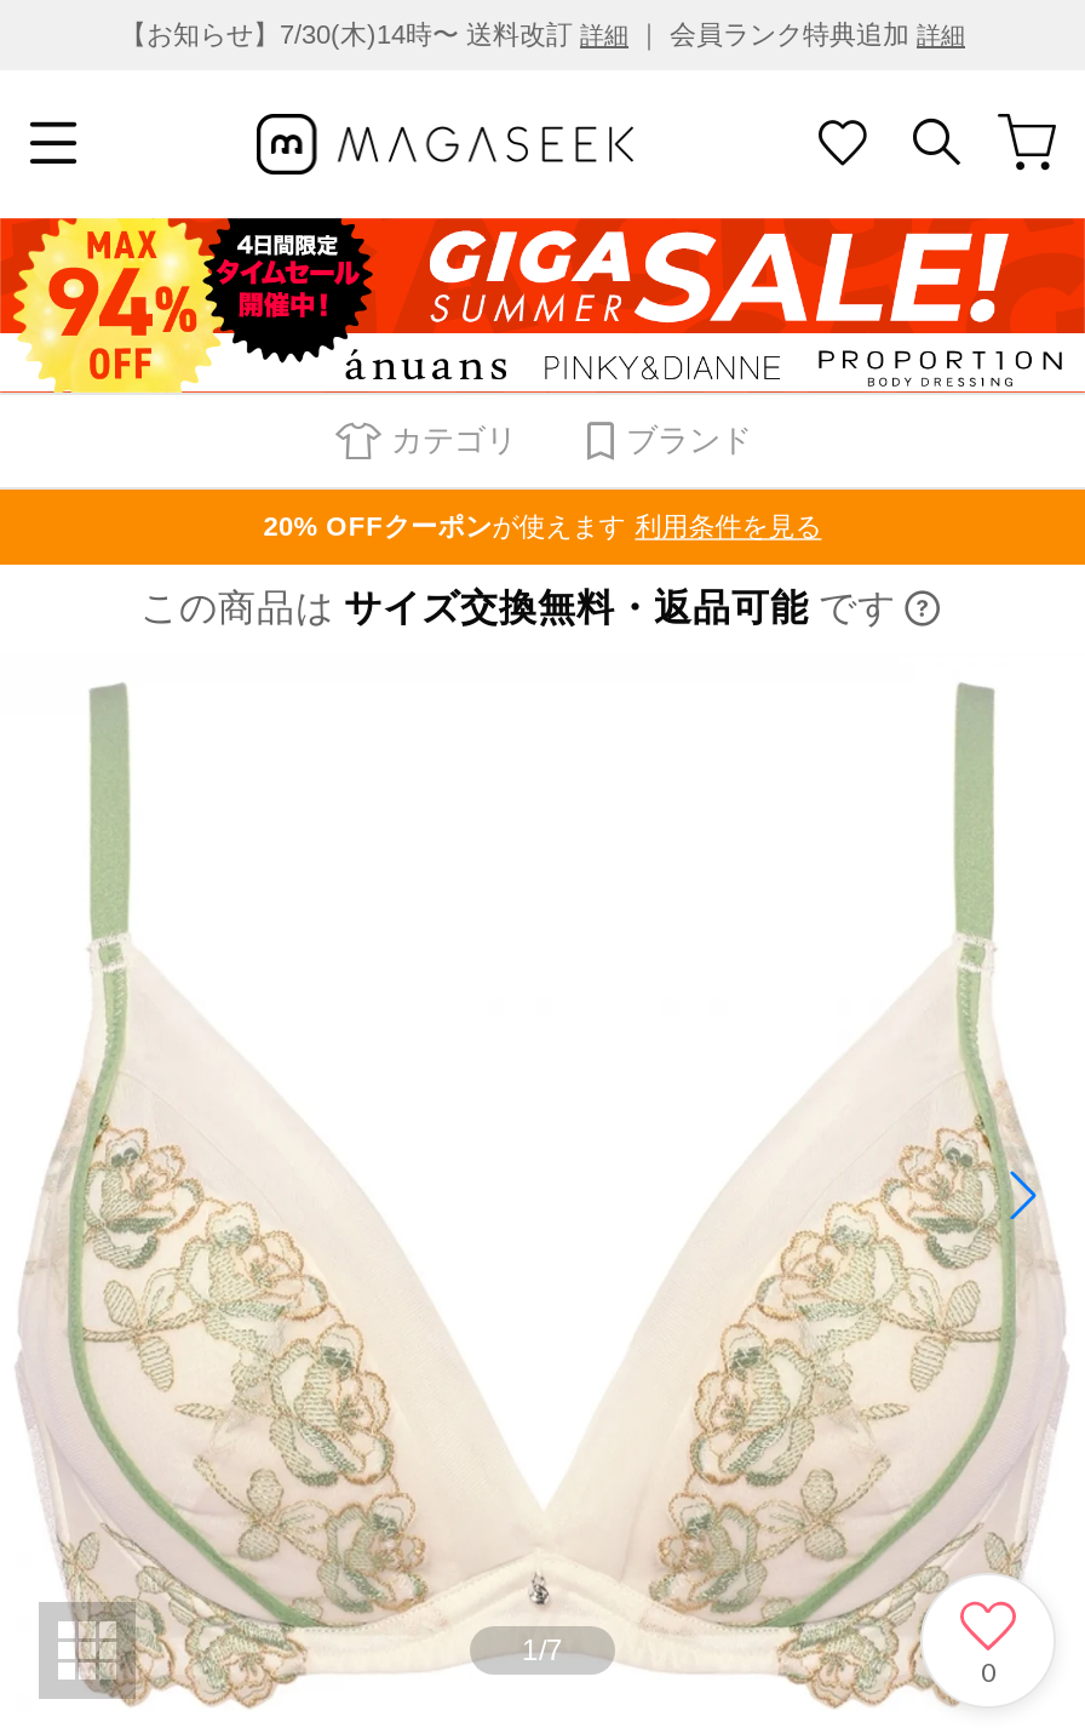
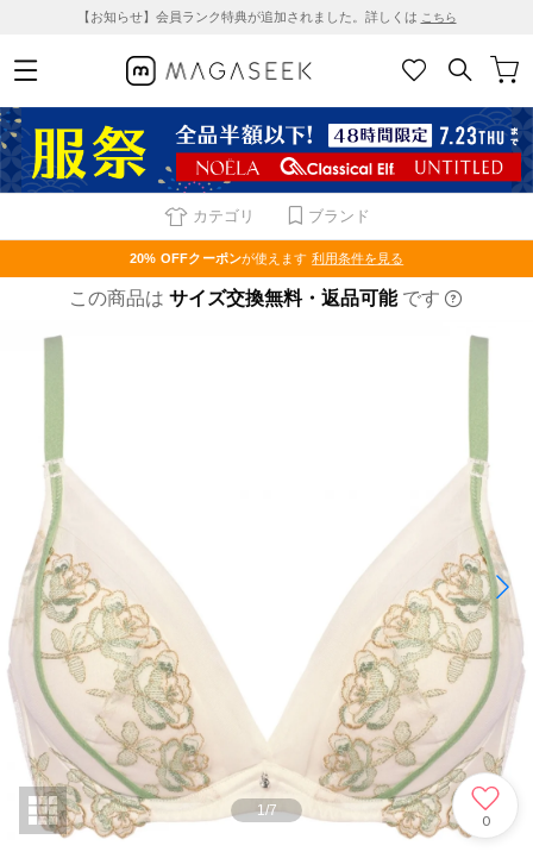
[120,19,965,48] 【お知らせ】7/30(木)14時〜 送料改訂詳細｜ 会員ランク特典追加詳細 -> [77,10,456,24] 【お知らせ】会員ランク特典が追加されました。詳しくはこちら
[7,216,1078,395] [image] -> [4,106,529,194] [image]

